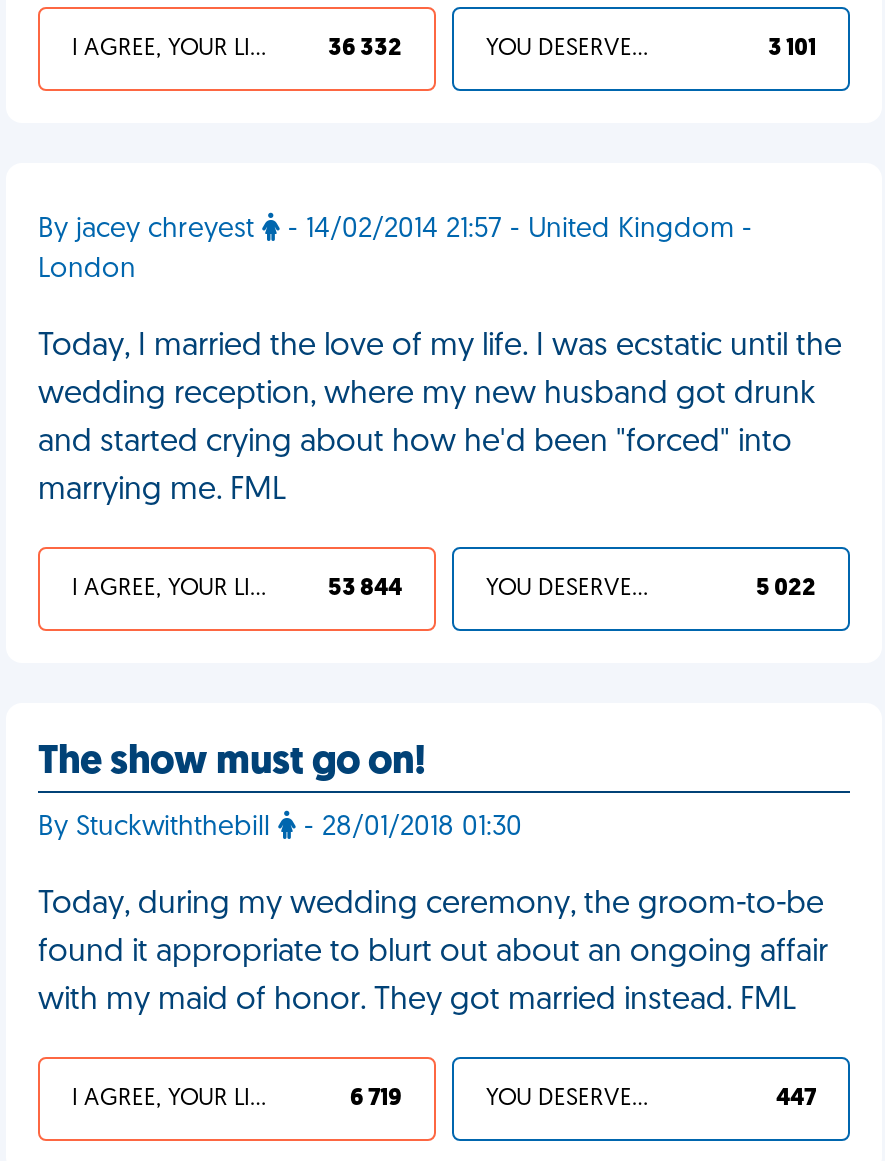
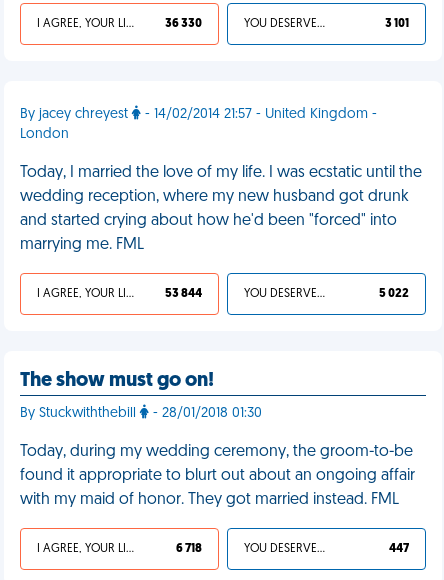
[328,37,402,61] 36 332 -> [165,18,202,30] 36 330
[350,1087,402,1111] 6 719 -> [176,543,202,555] 6 718

